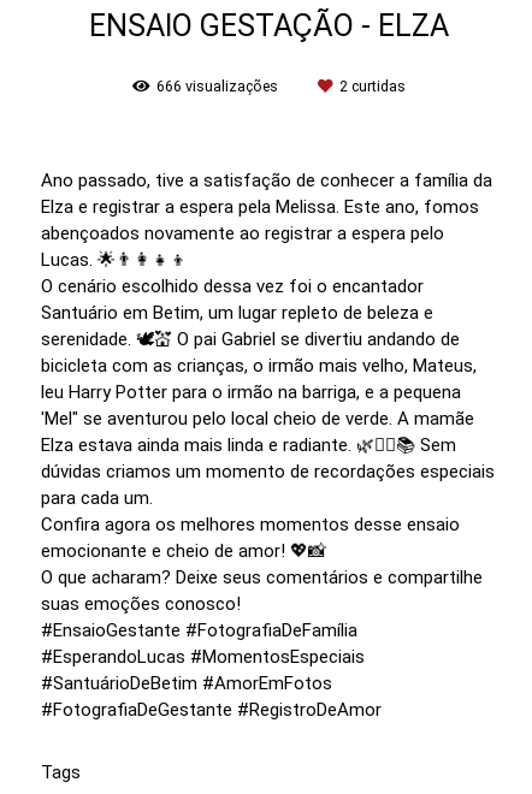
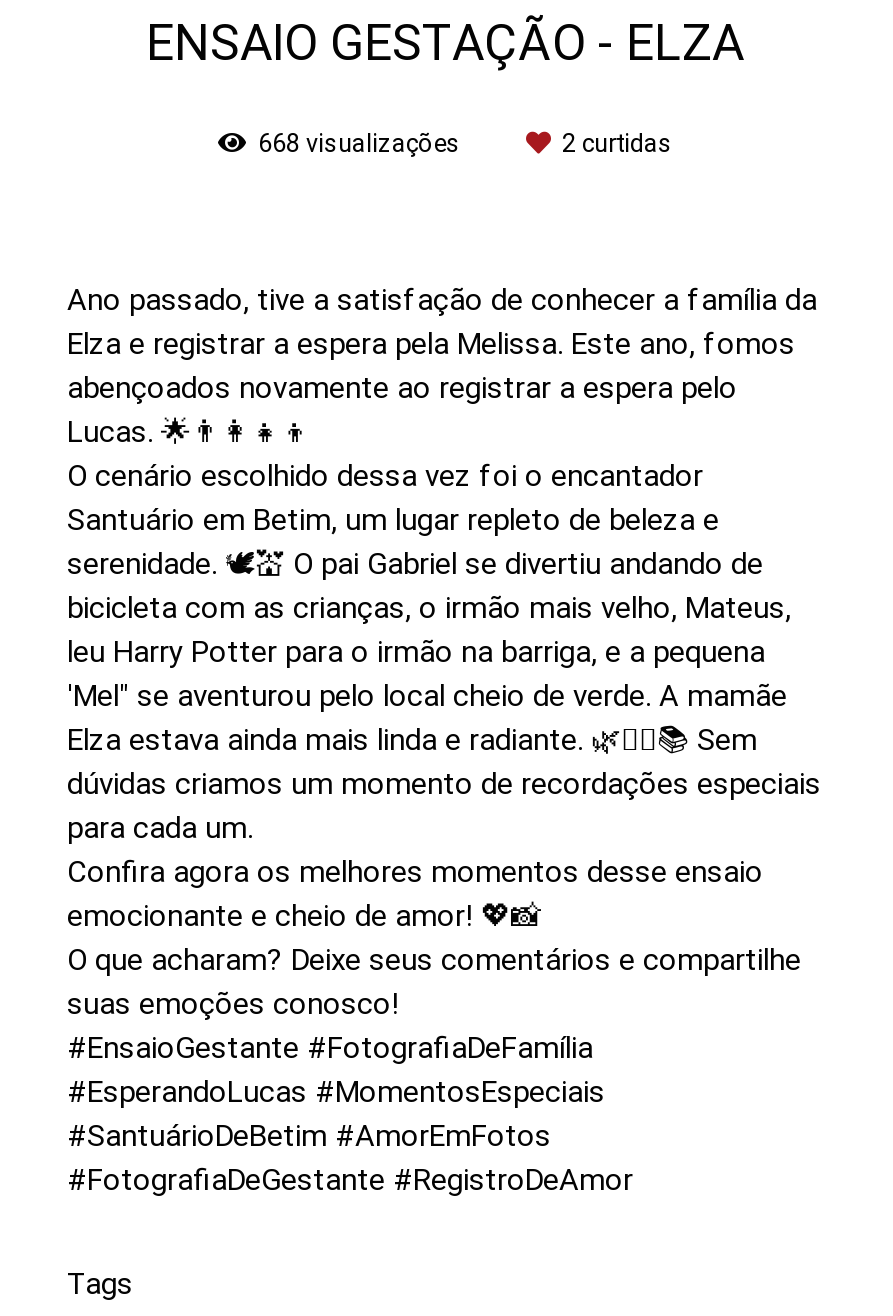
[156,77,281,95] 666 visualizações -> [258,127,466,157] 668 visualizações

